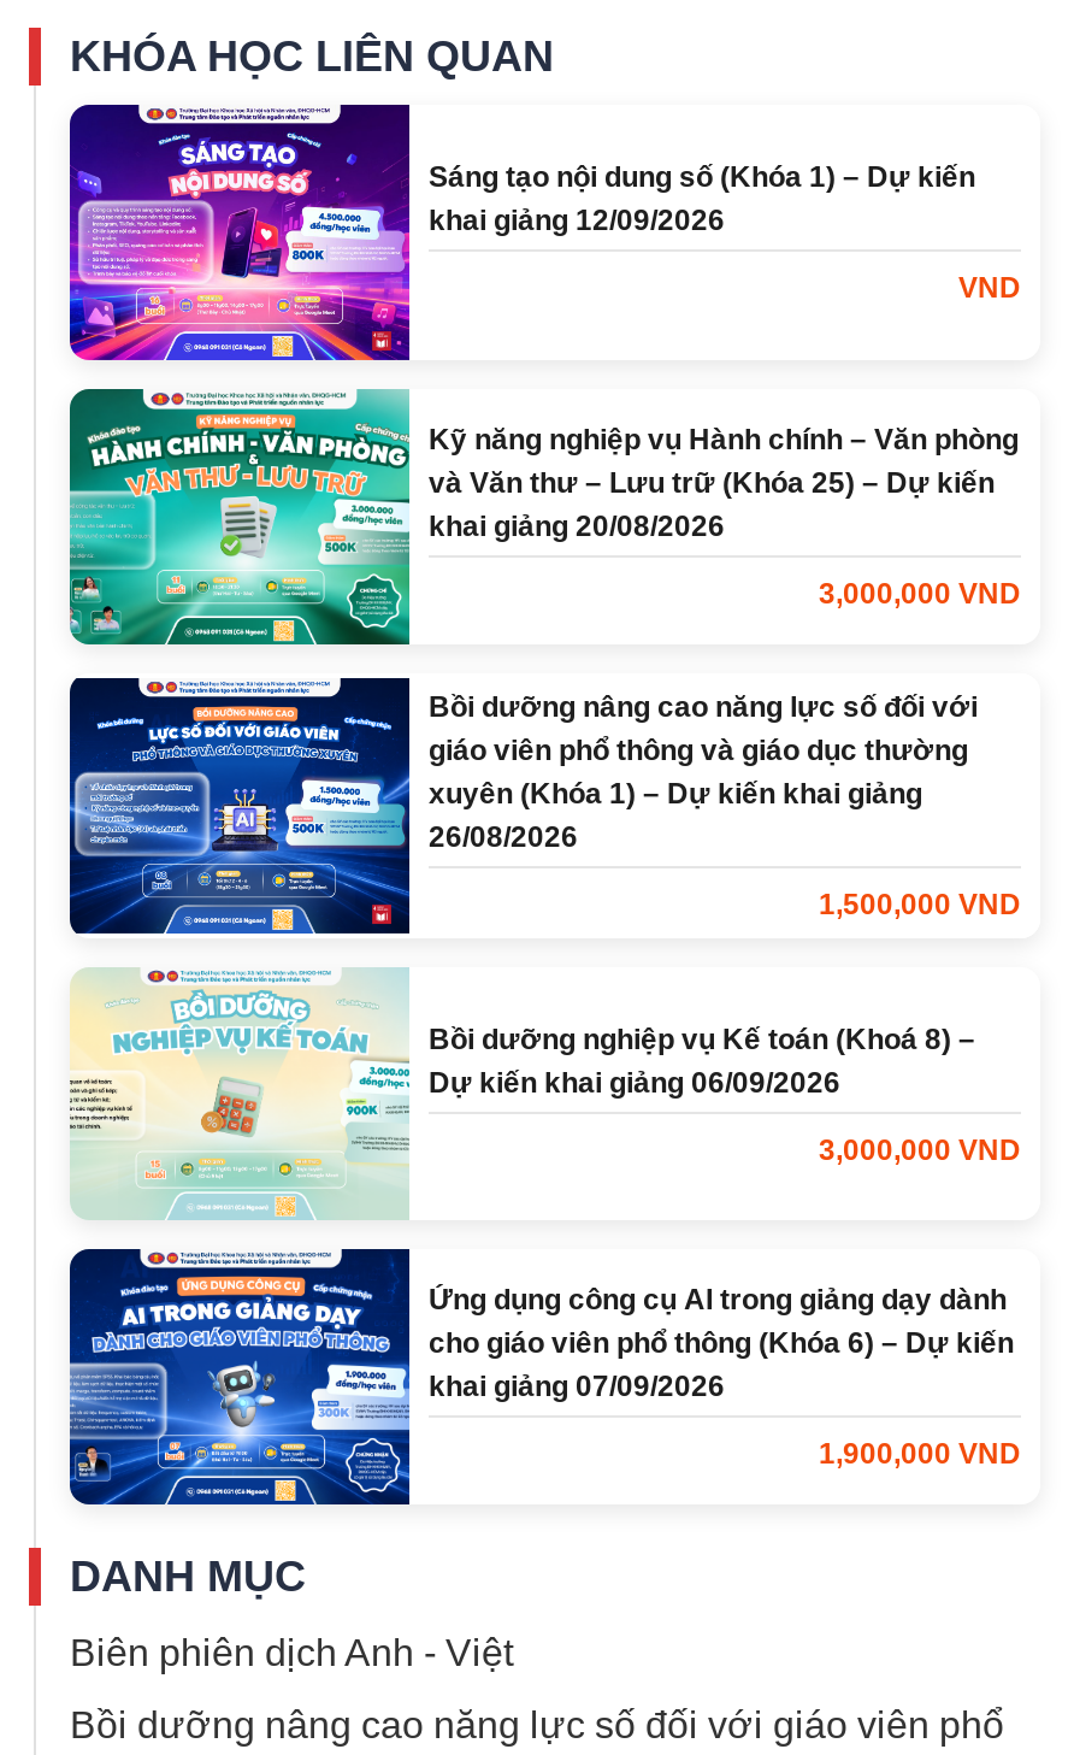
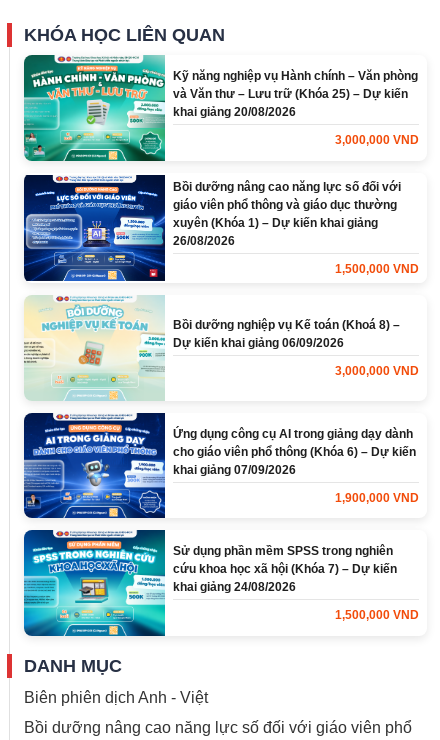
[67,102,1021,363] [image] | Sáng tạo nội dung số (Khóa 1) – Dự kiến | khai giảng 12/09/2026 | VND -> none
moved [65,387,1021,1471] -> [22,54,419,505]: [image] | Kỹ năng nghiệp vụ Hành chính – Văn phòng | và Văn thư – Lưu trữ (Khóa 25) – Dự kiến | ... | khai giảng 07/09/2026 | 1,900,000 VND
none -> [23,530,419,636] [image] | Sử dụng phần mềm SPSS trong nghiên | cứu khoa học xã hội (Khóa 7) – Dự kiến | khai giảng 24/08/2026 | 1,500,000 VND

